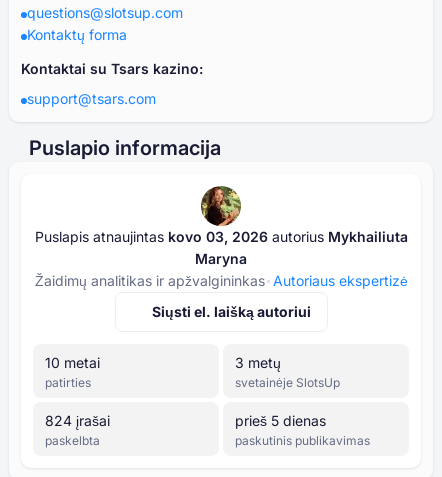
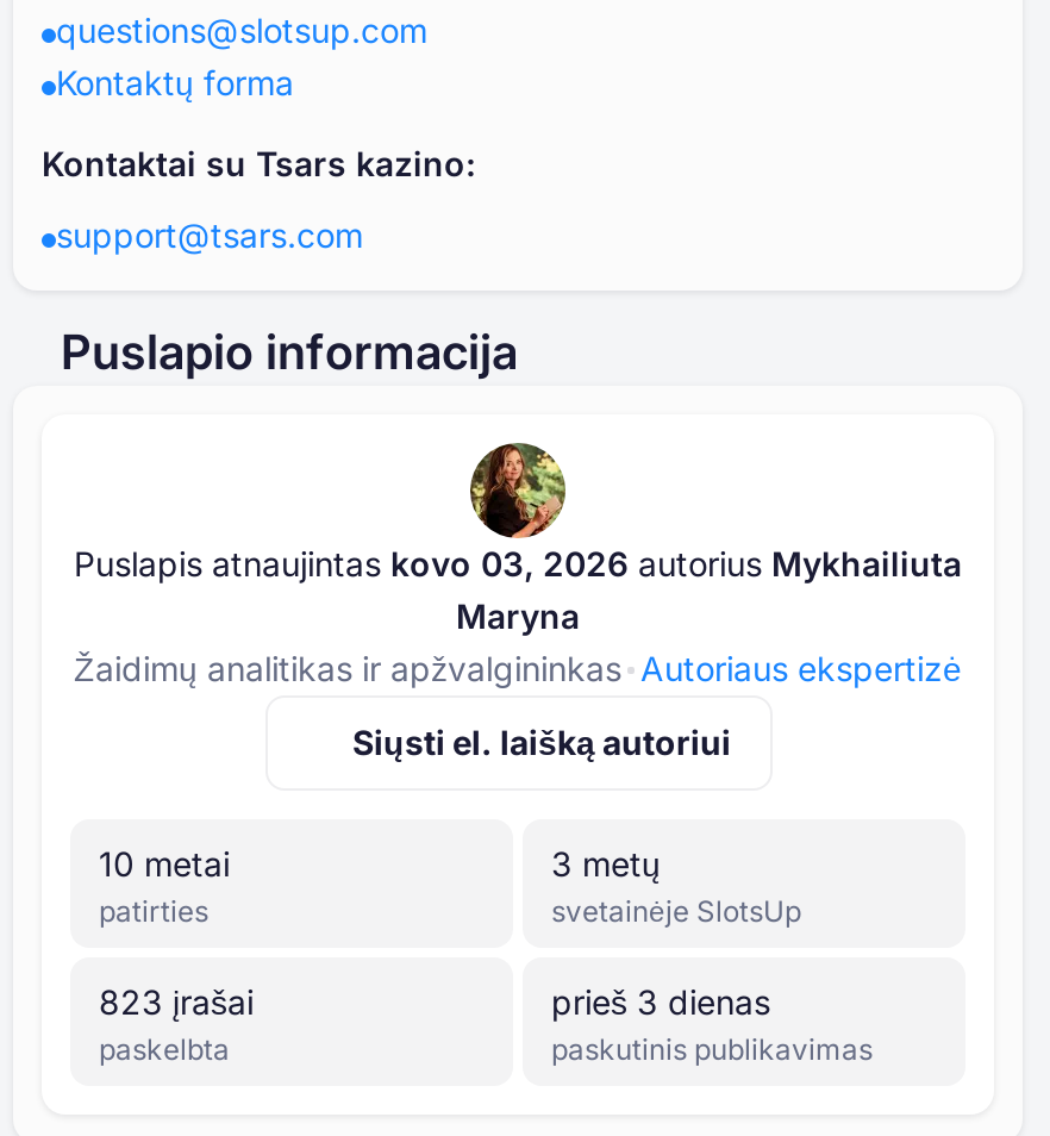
[45,412,110,429] 824 įrašai -> [99,981,254,1022] 823 įrašai
[235,412,326,429] prieš 5 dienas -> [551,981,770,1022] prieš 3 dienas

